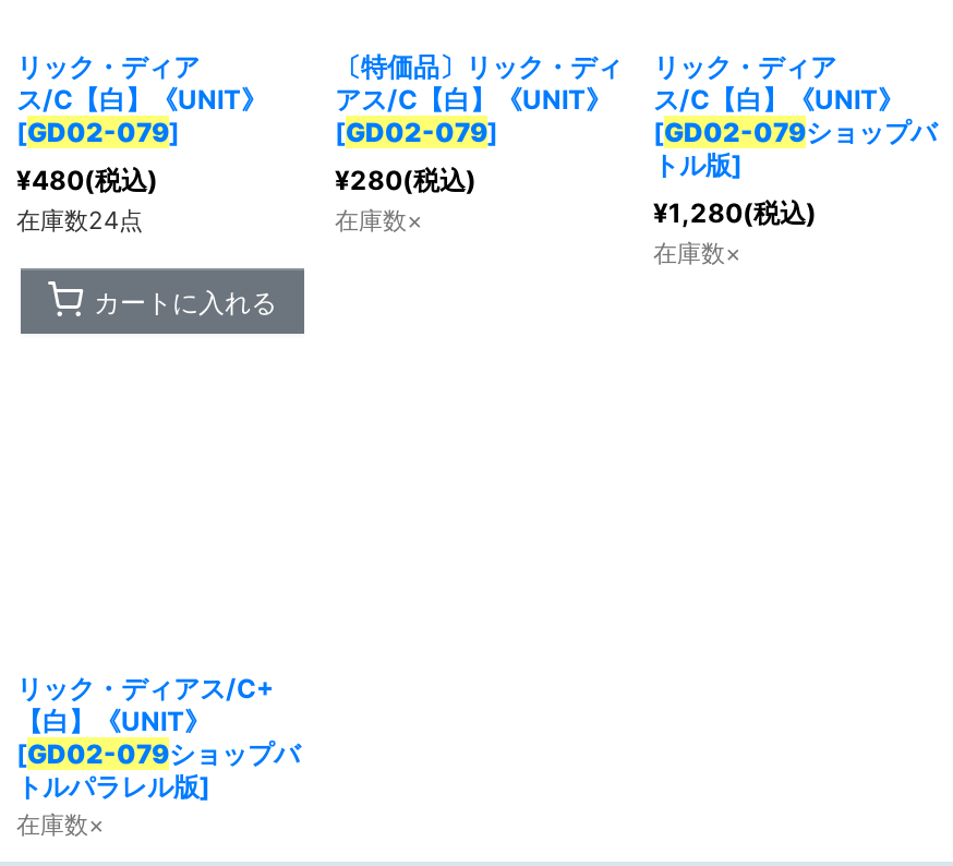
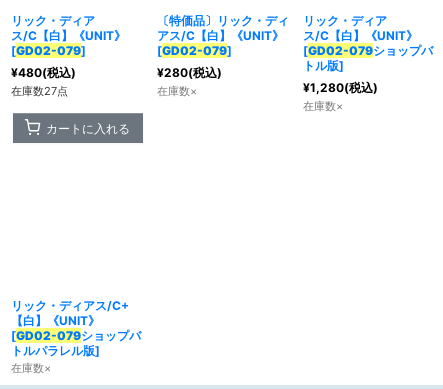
[16,205,143,236] 在庫数24点 -> [11,84,68,98] 在庫数27点

